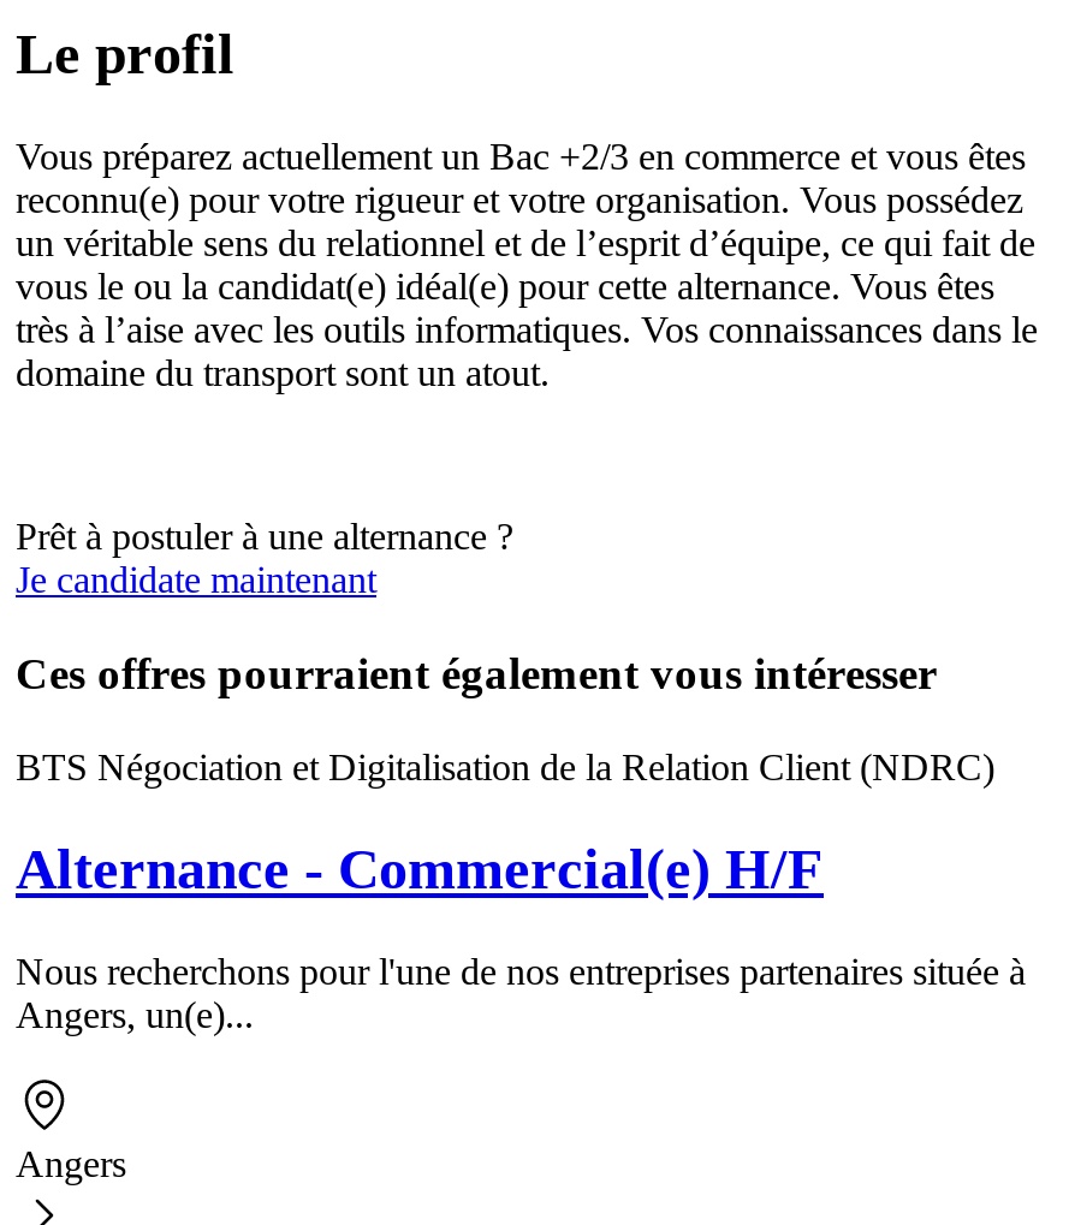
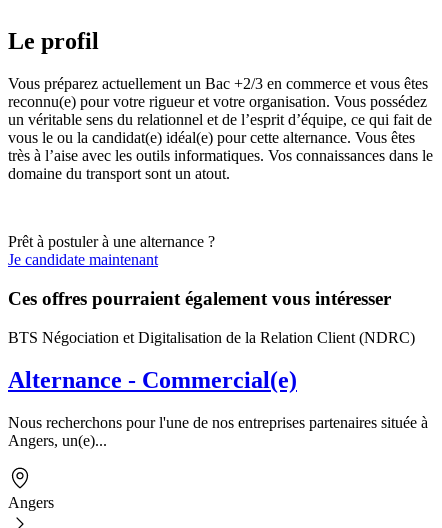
[16,837,824,900] Alternance - Commercial(e) H/F -> [8,367,297,393] Alternance - Commercial(e)

